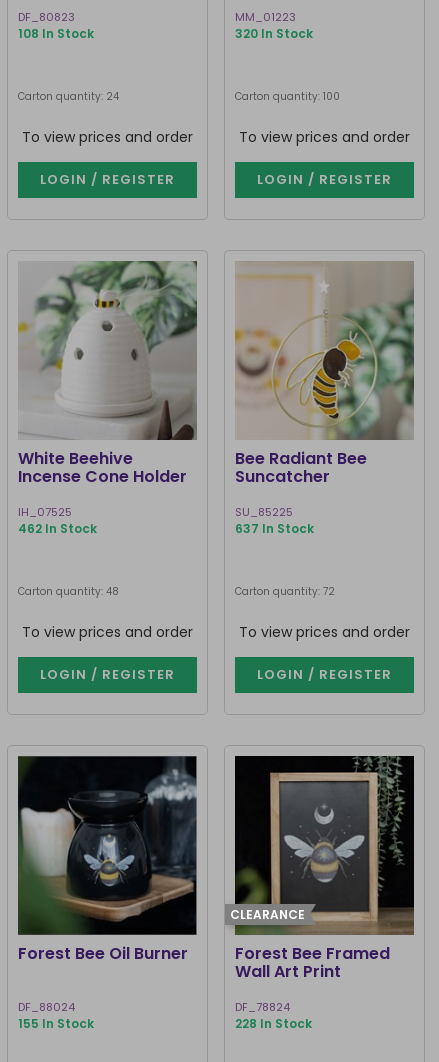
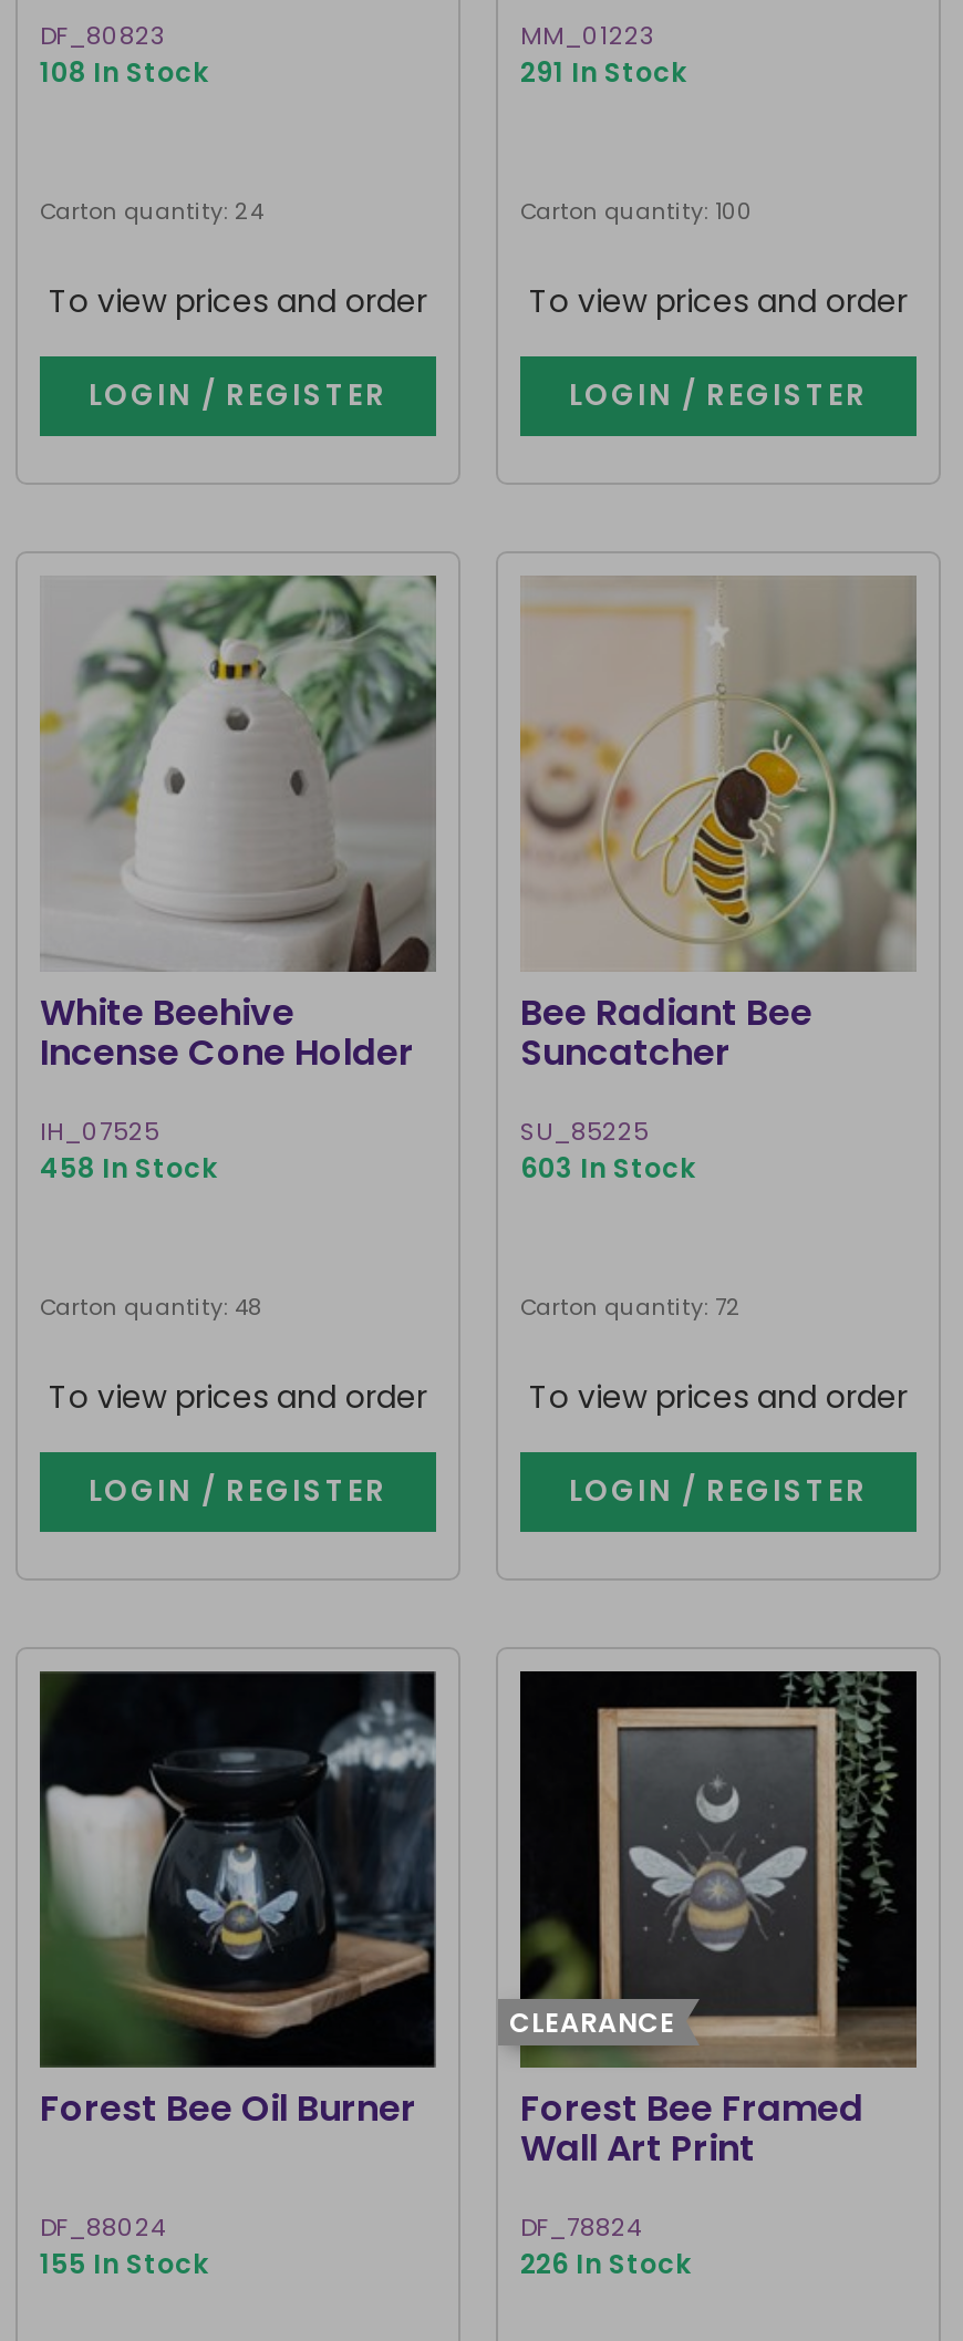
[235,25,313,42] 320 In Stock -> [520,53,686,91] 291 In Stock
[18,520,97,537] 462 In Stock -> [40,1149,217,1187] 458 In Stock
[235,520,314,537] 637 In Stock -> [520,1149,695,1187] 603 In Stock
[235,1015,312,1032] 228 In Stock -> [520,2245,691,2282] 226 In Stock

